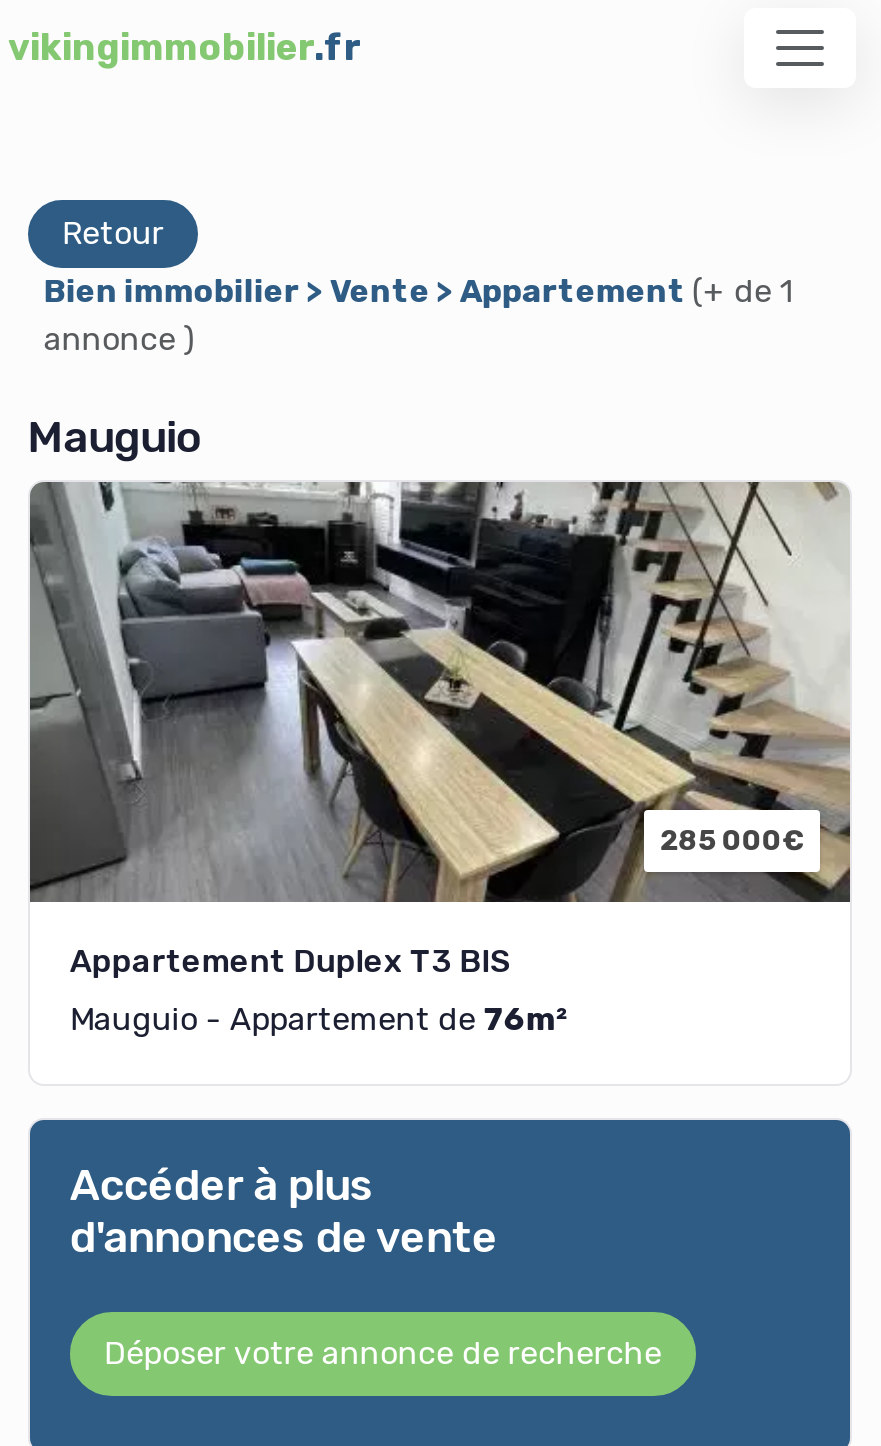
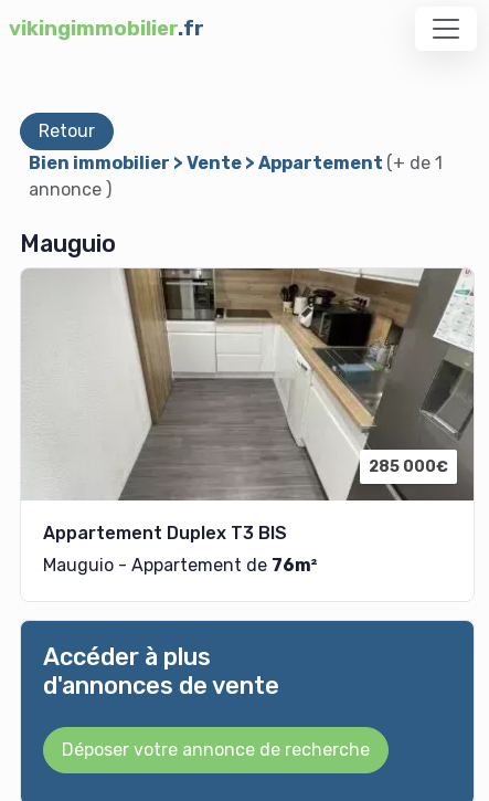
[28,480,850,902] [image] -> [21,267,475,500] [image]

